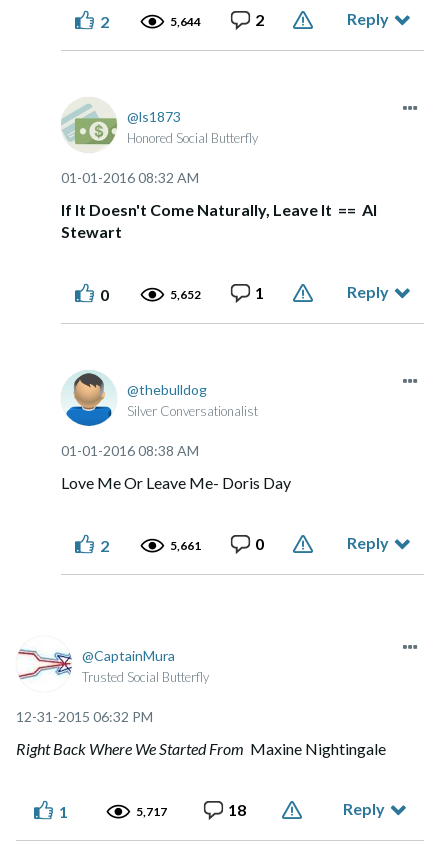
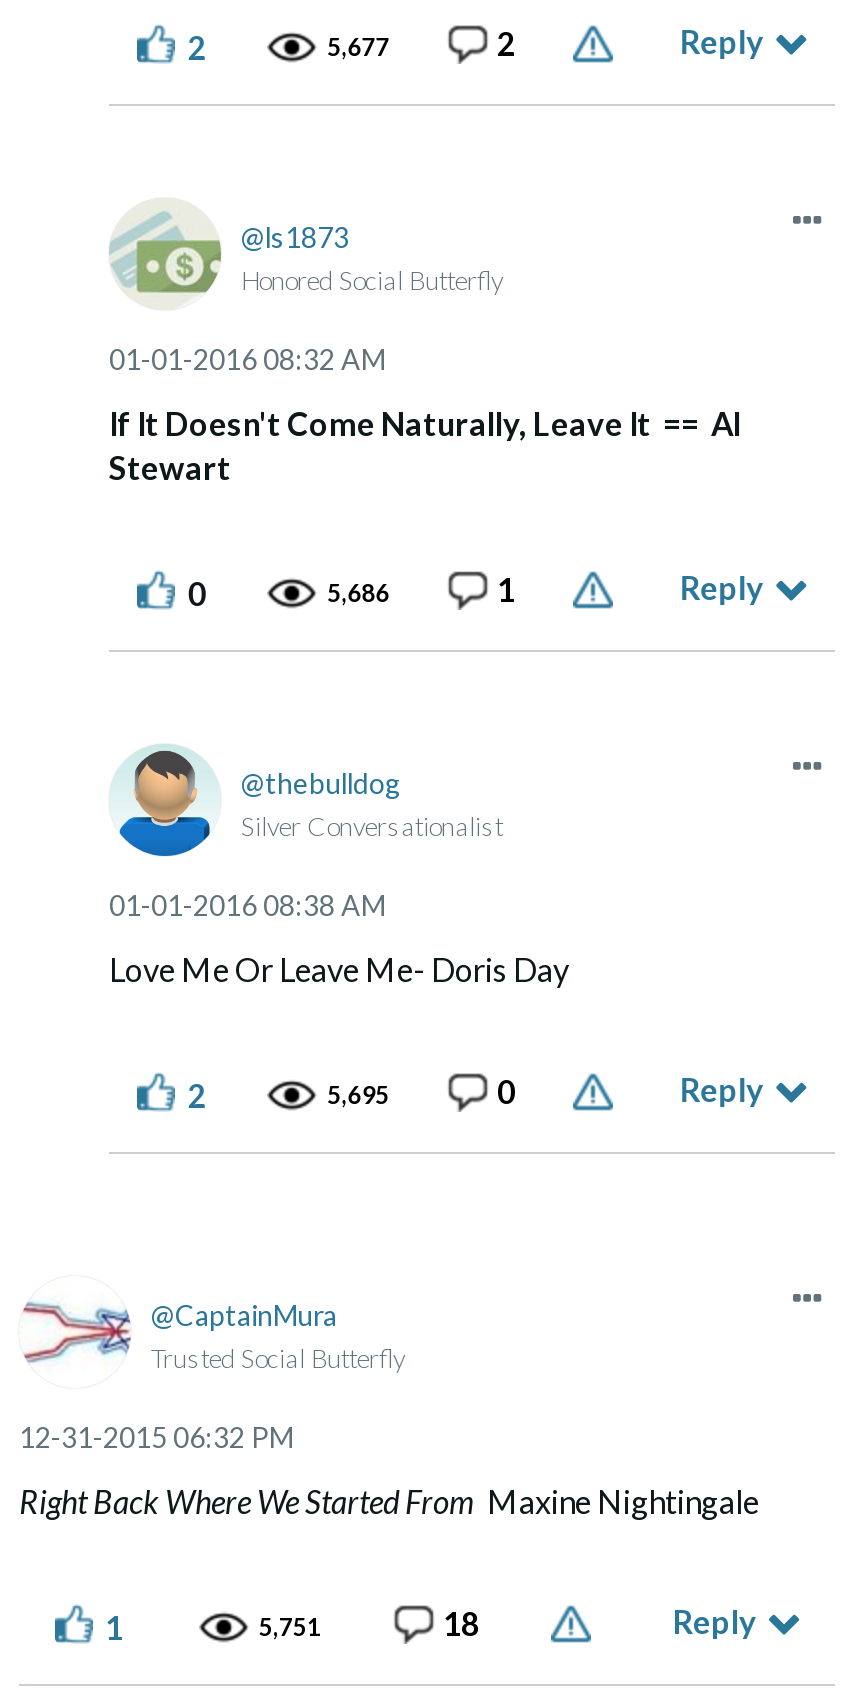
[170,14,201,29] 5,644 -> [327,31,389,61] 5,677
[170,287,201,302] 5,652 -> [327,577,389,607] 5,686
[170,538,201,553] 5,661 -> [327,1079,389,1109] 5,695
[136,804,167,819] 5,717 -> [259,1611,321,1641] 5,751

